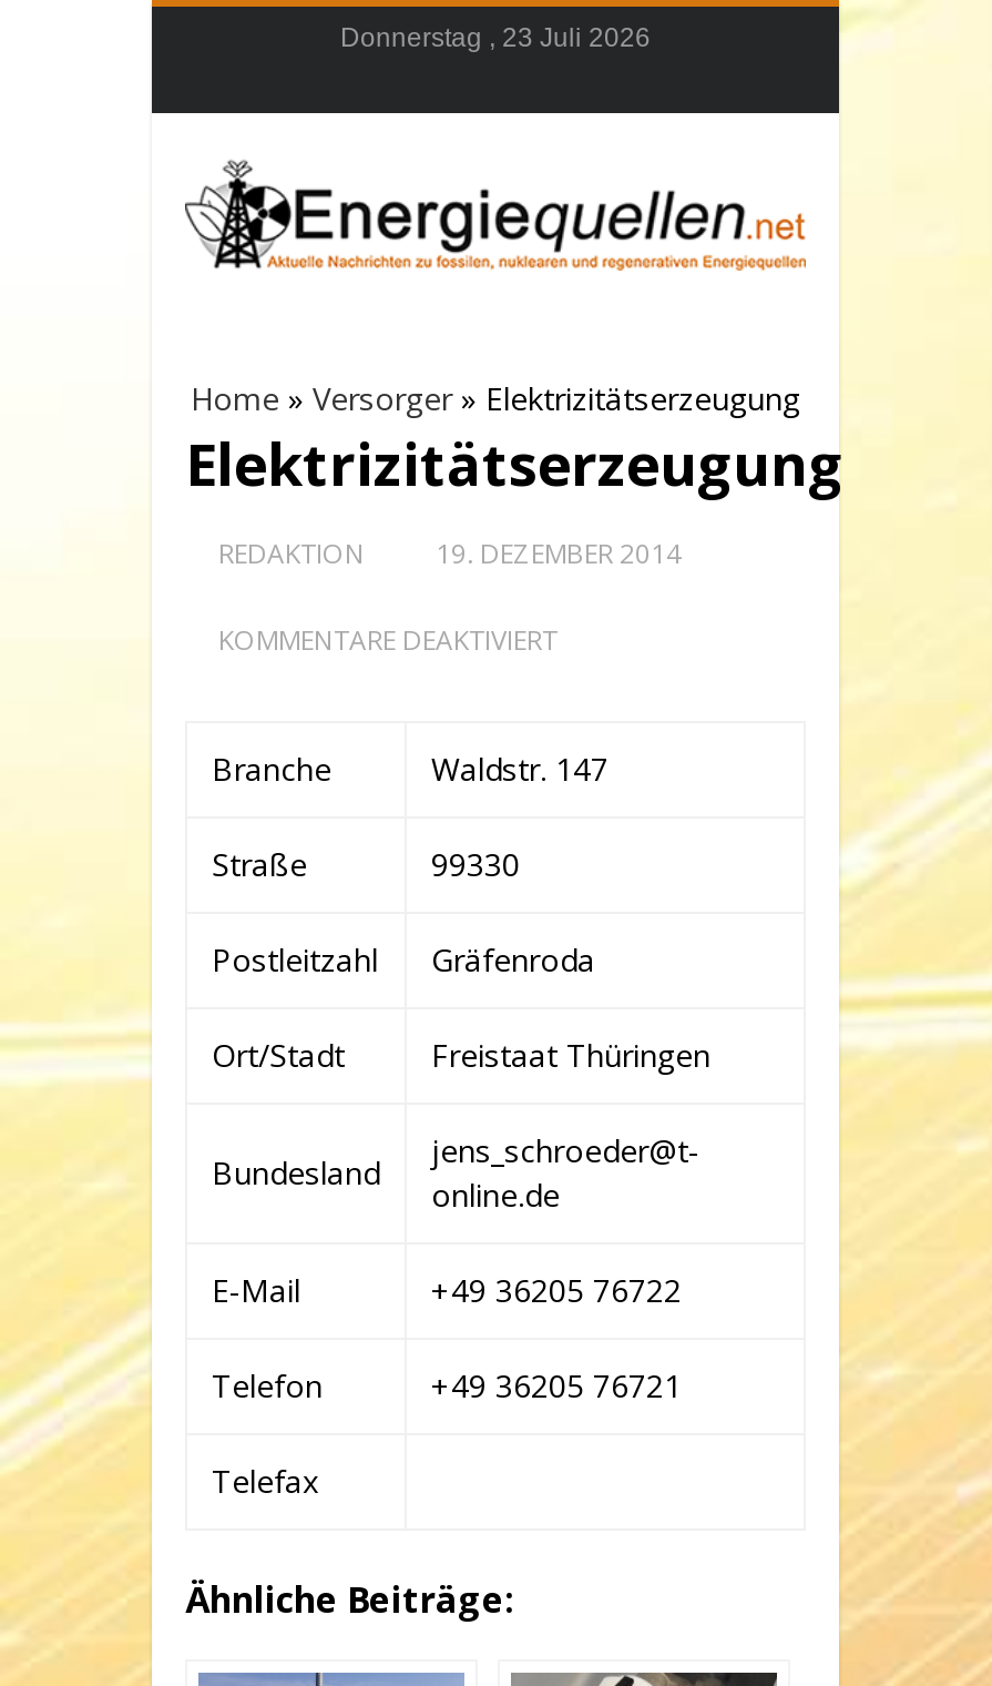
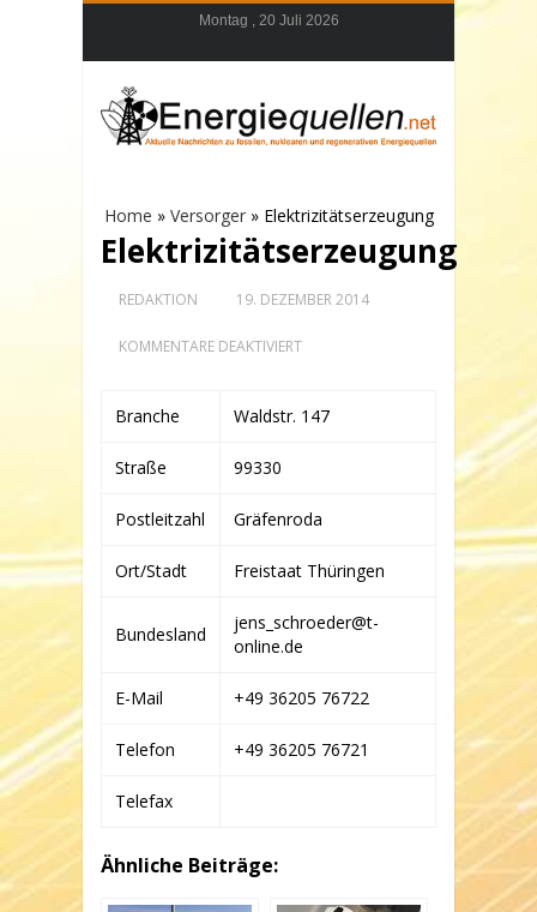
[340,22,651,53] Donnerstag , 23 Juli 2026 -> [198,12,339,29] Montag , 20 Juli 2026

